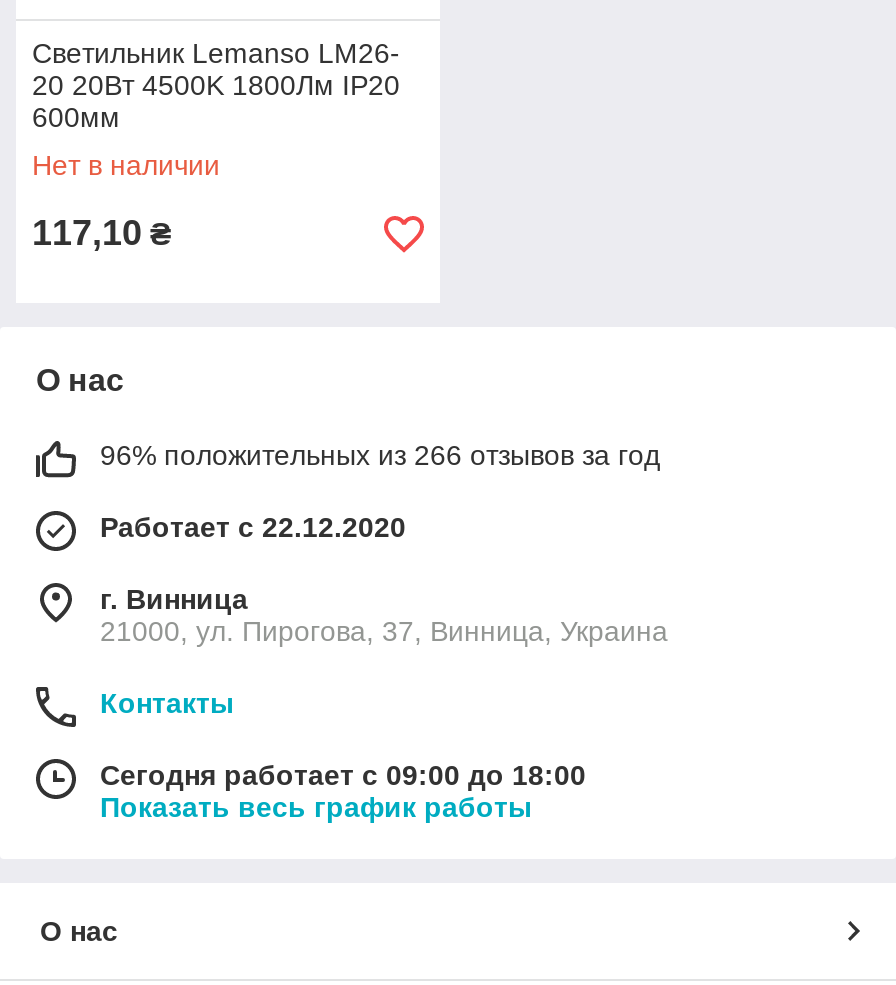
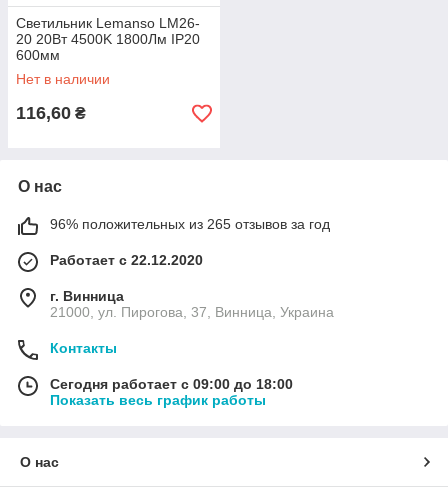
[32,213,172,253] 117,10 ₴ -> [16,103,86,123] 116,60 ₴
[100,439,660,471] 96% положительных из 266 отзывов за год -> [50,216,330,232] 96% положительных из 265 отзывов за год

